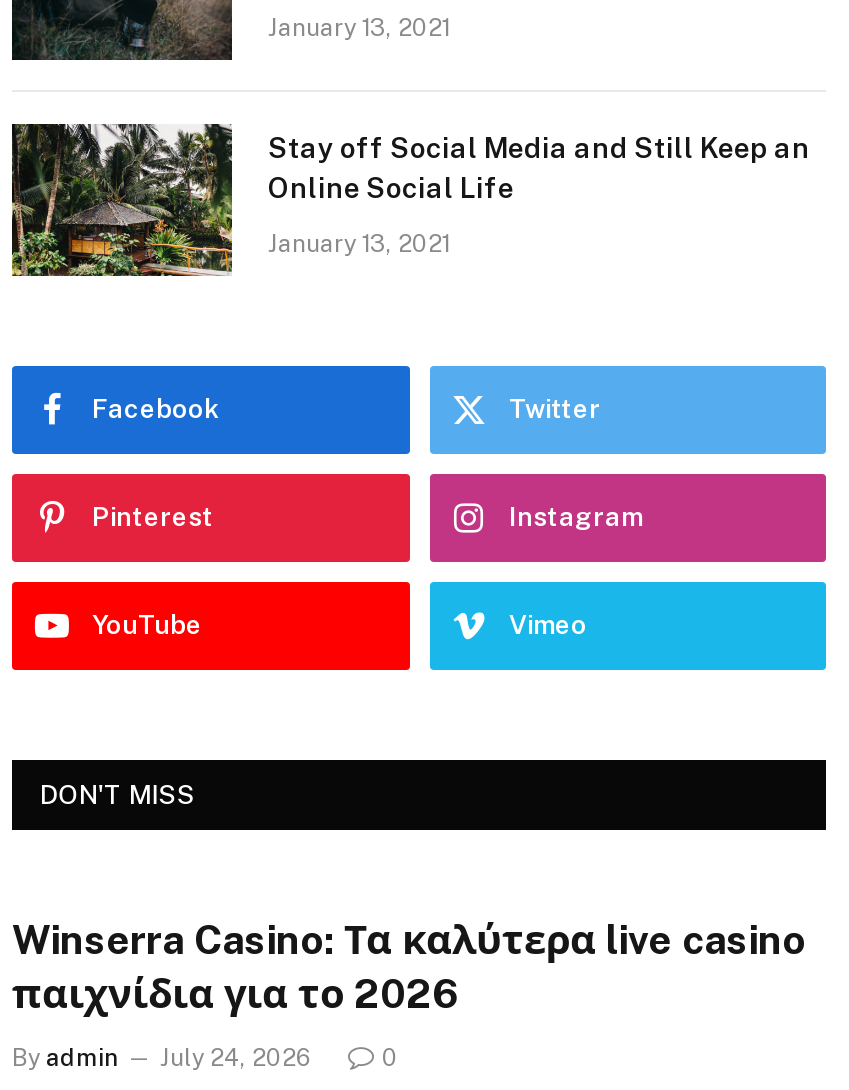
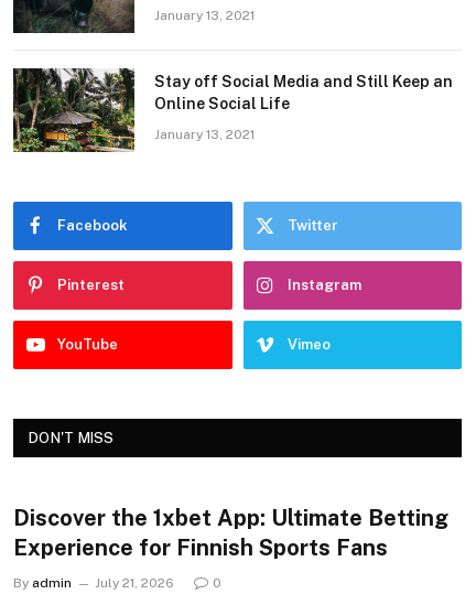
[12,916,806,1018] Winserra Casino: Τα καλύτερα live casino | παιχνίδια για το 2026 -> [13,505,448,561] Discover the 1xbet App: Ultimate Betting | Experience for Finnish Sports Fans
[12,1044,312,1072] By admin July 24, 2026 -> [13,575,174,591] By admin July 21, 2026

